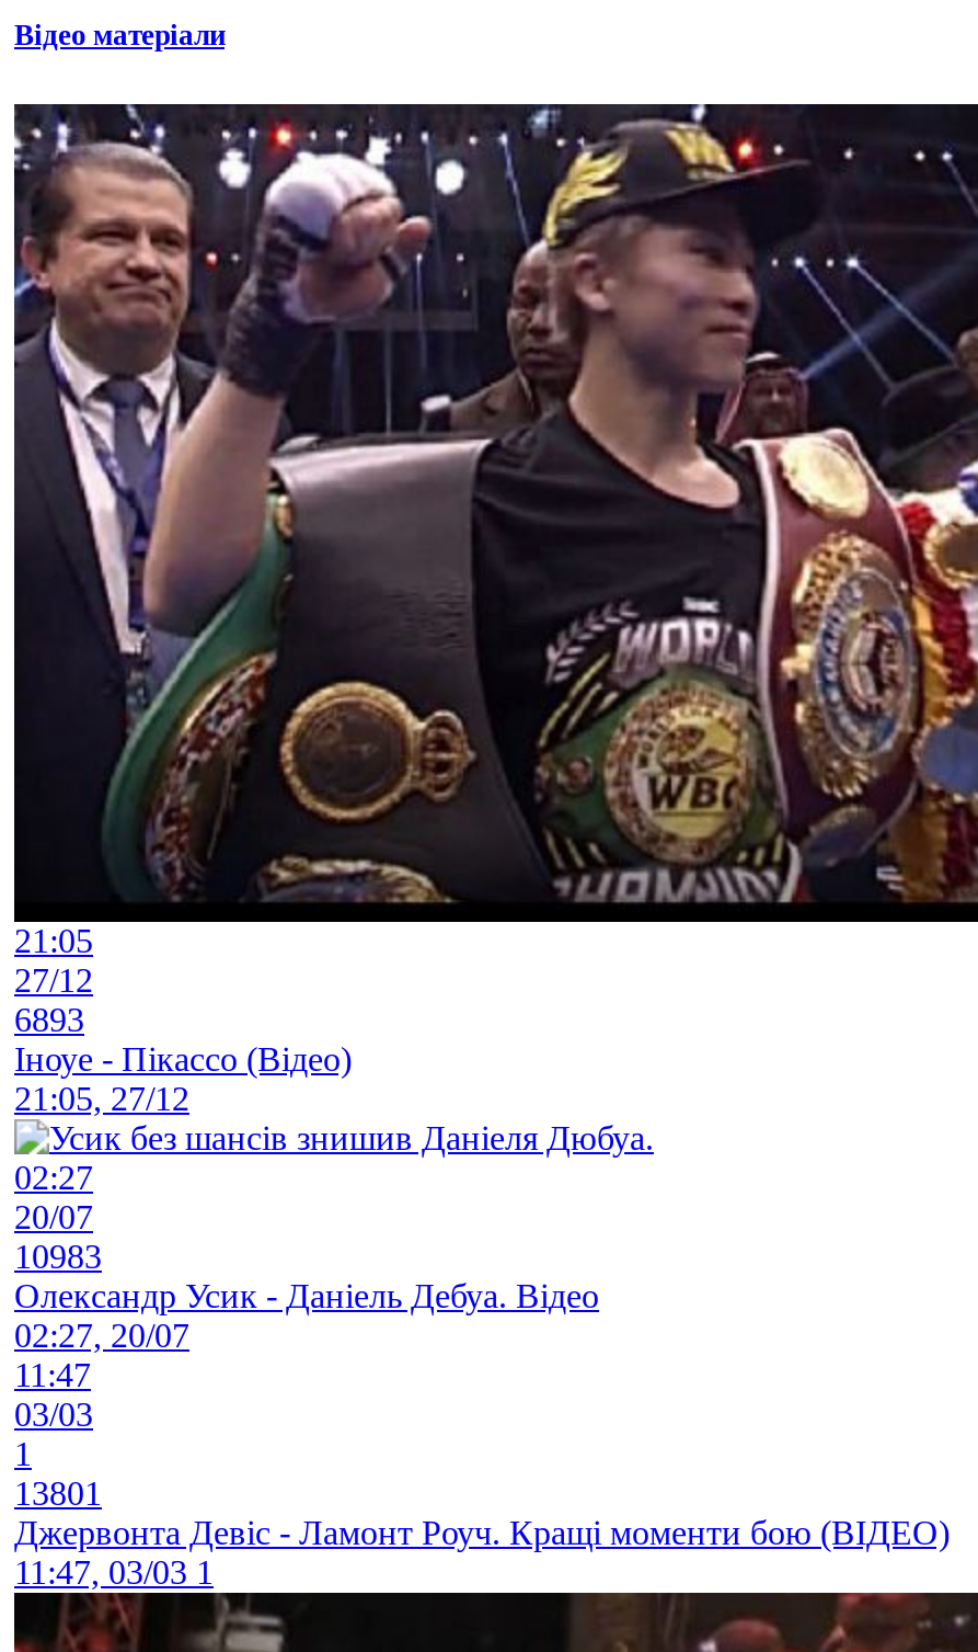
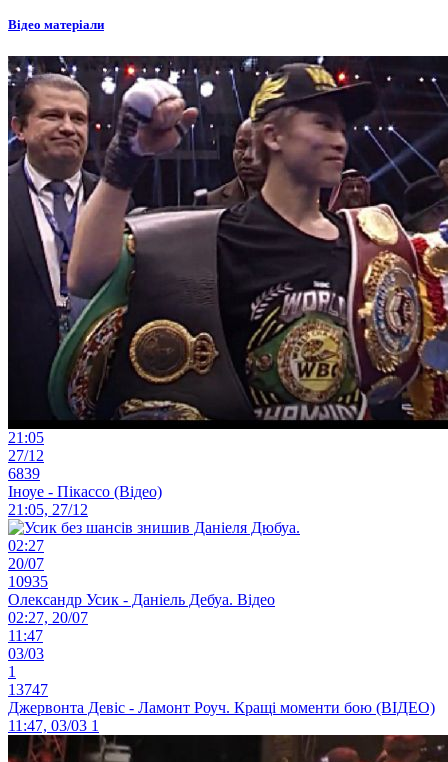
[14,1000,84,1037] 6893 -> [8,465,40,482] 6839
[14,1237,102,1274] 10983 -> [8,573,48,590] 10935
[14,1474,102,1511] 13801 -> [8,681,48,698] 13747

